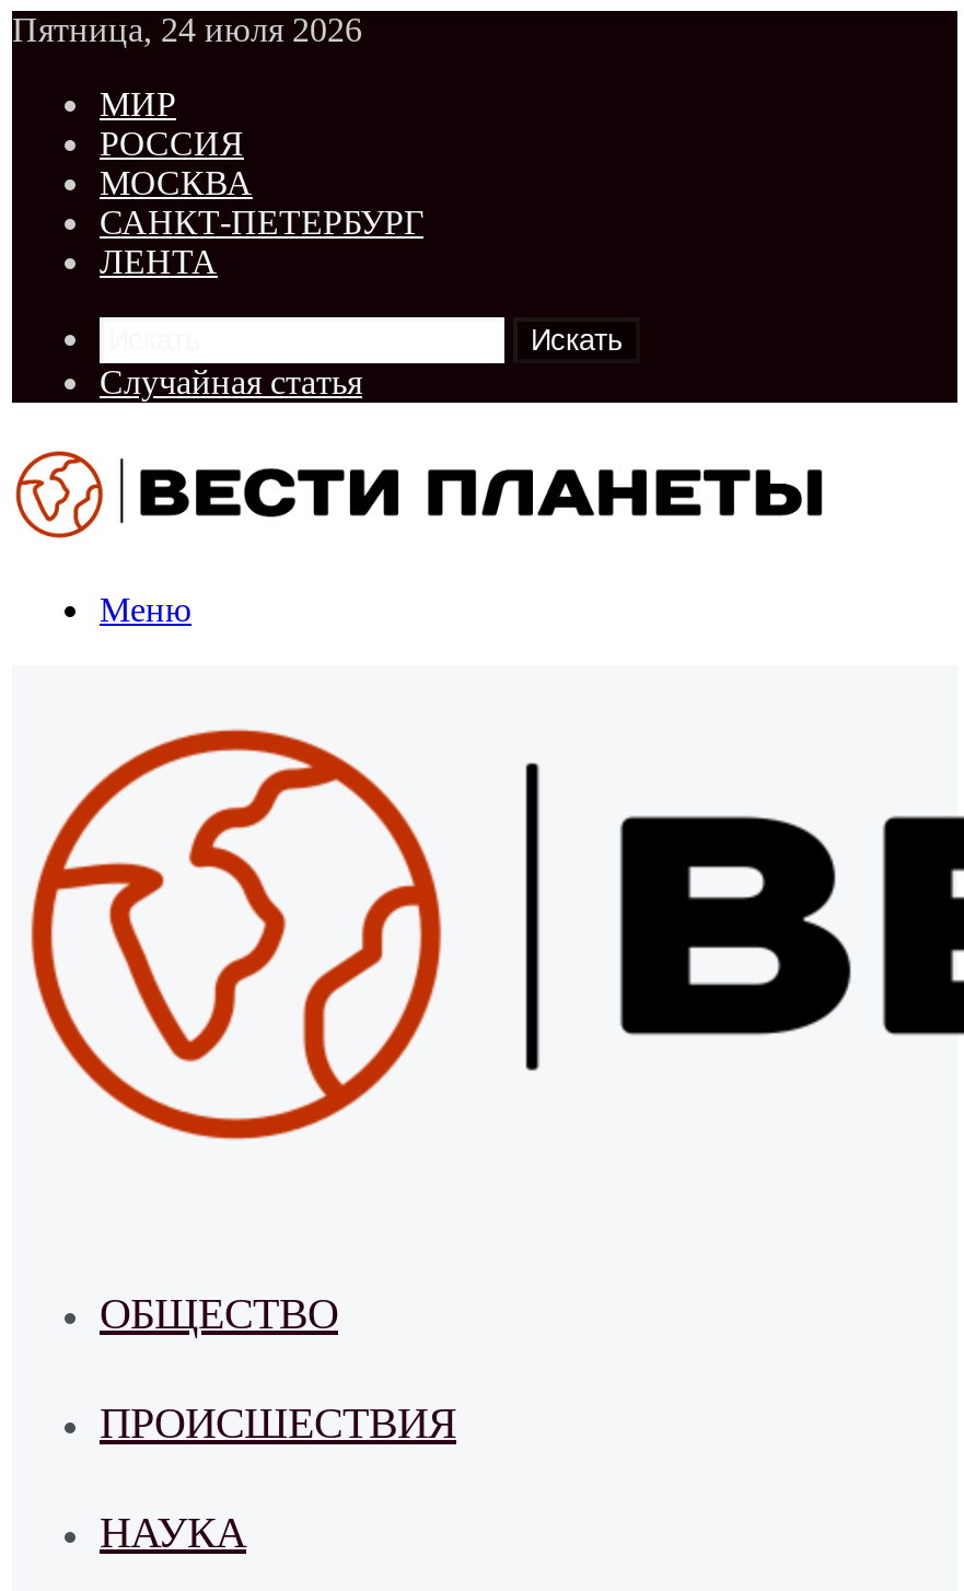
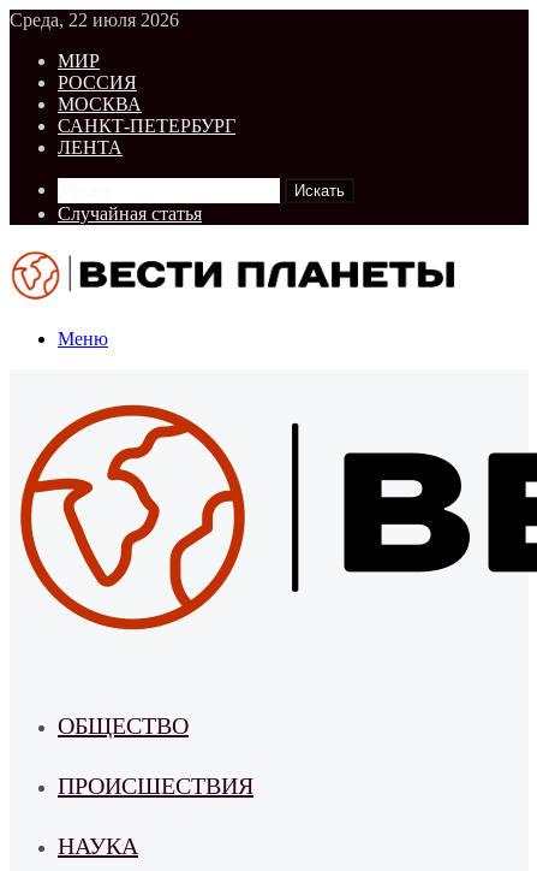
[12,11,362,48] Пятница, 24 июля 2026 -> [10,10,179,30] Среда, 22 июля 2026

